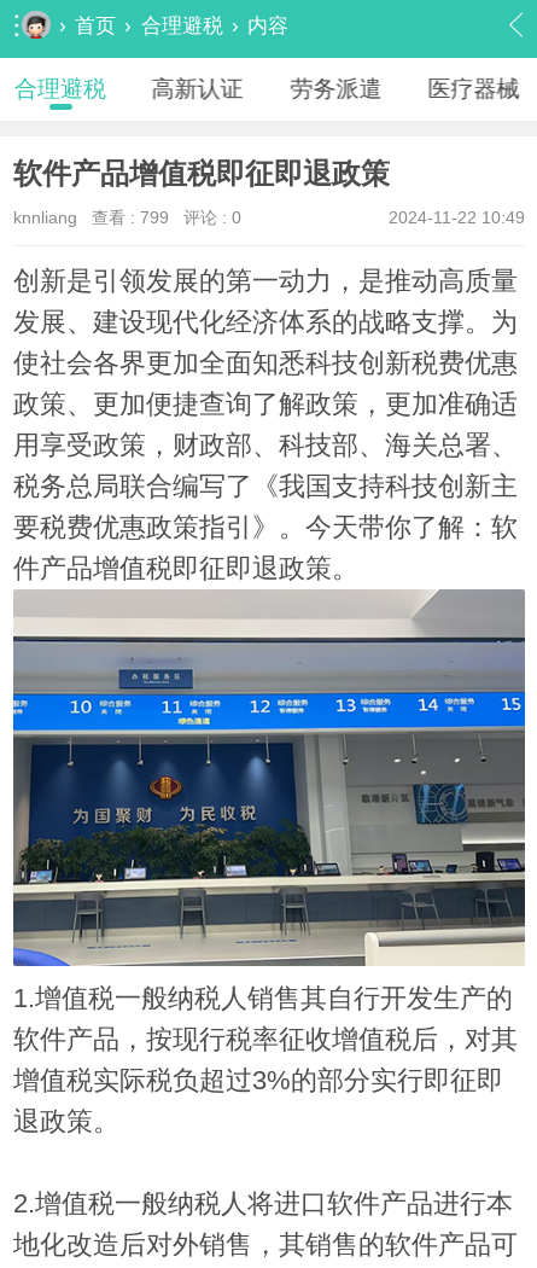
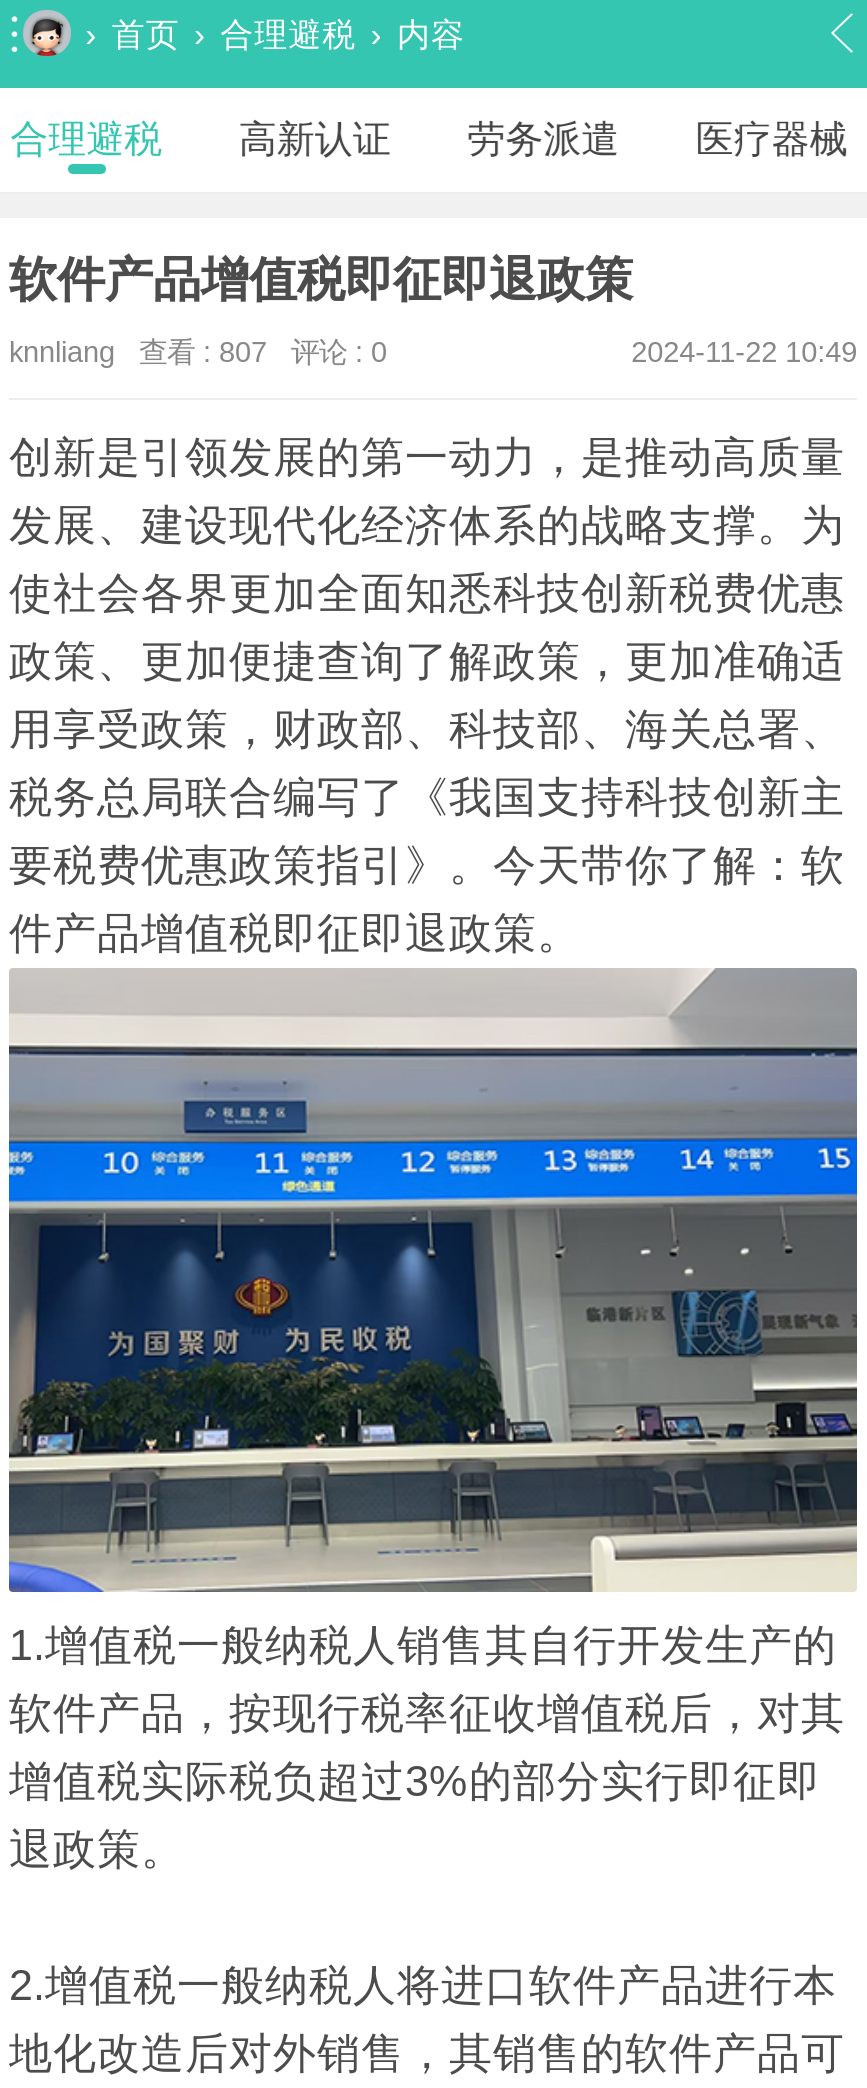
[13,208,251,227] knnliang查看 : 799评论 : 0 -> [9,337,403,369] knnliang查看 : 807评论 : 0

